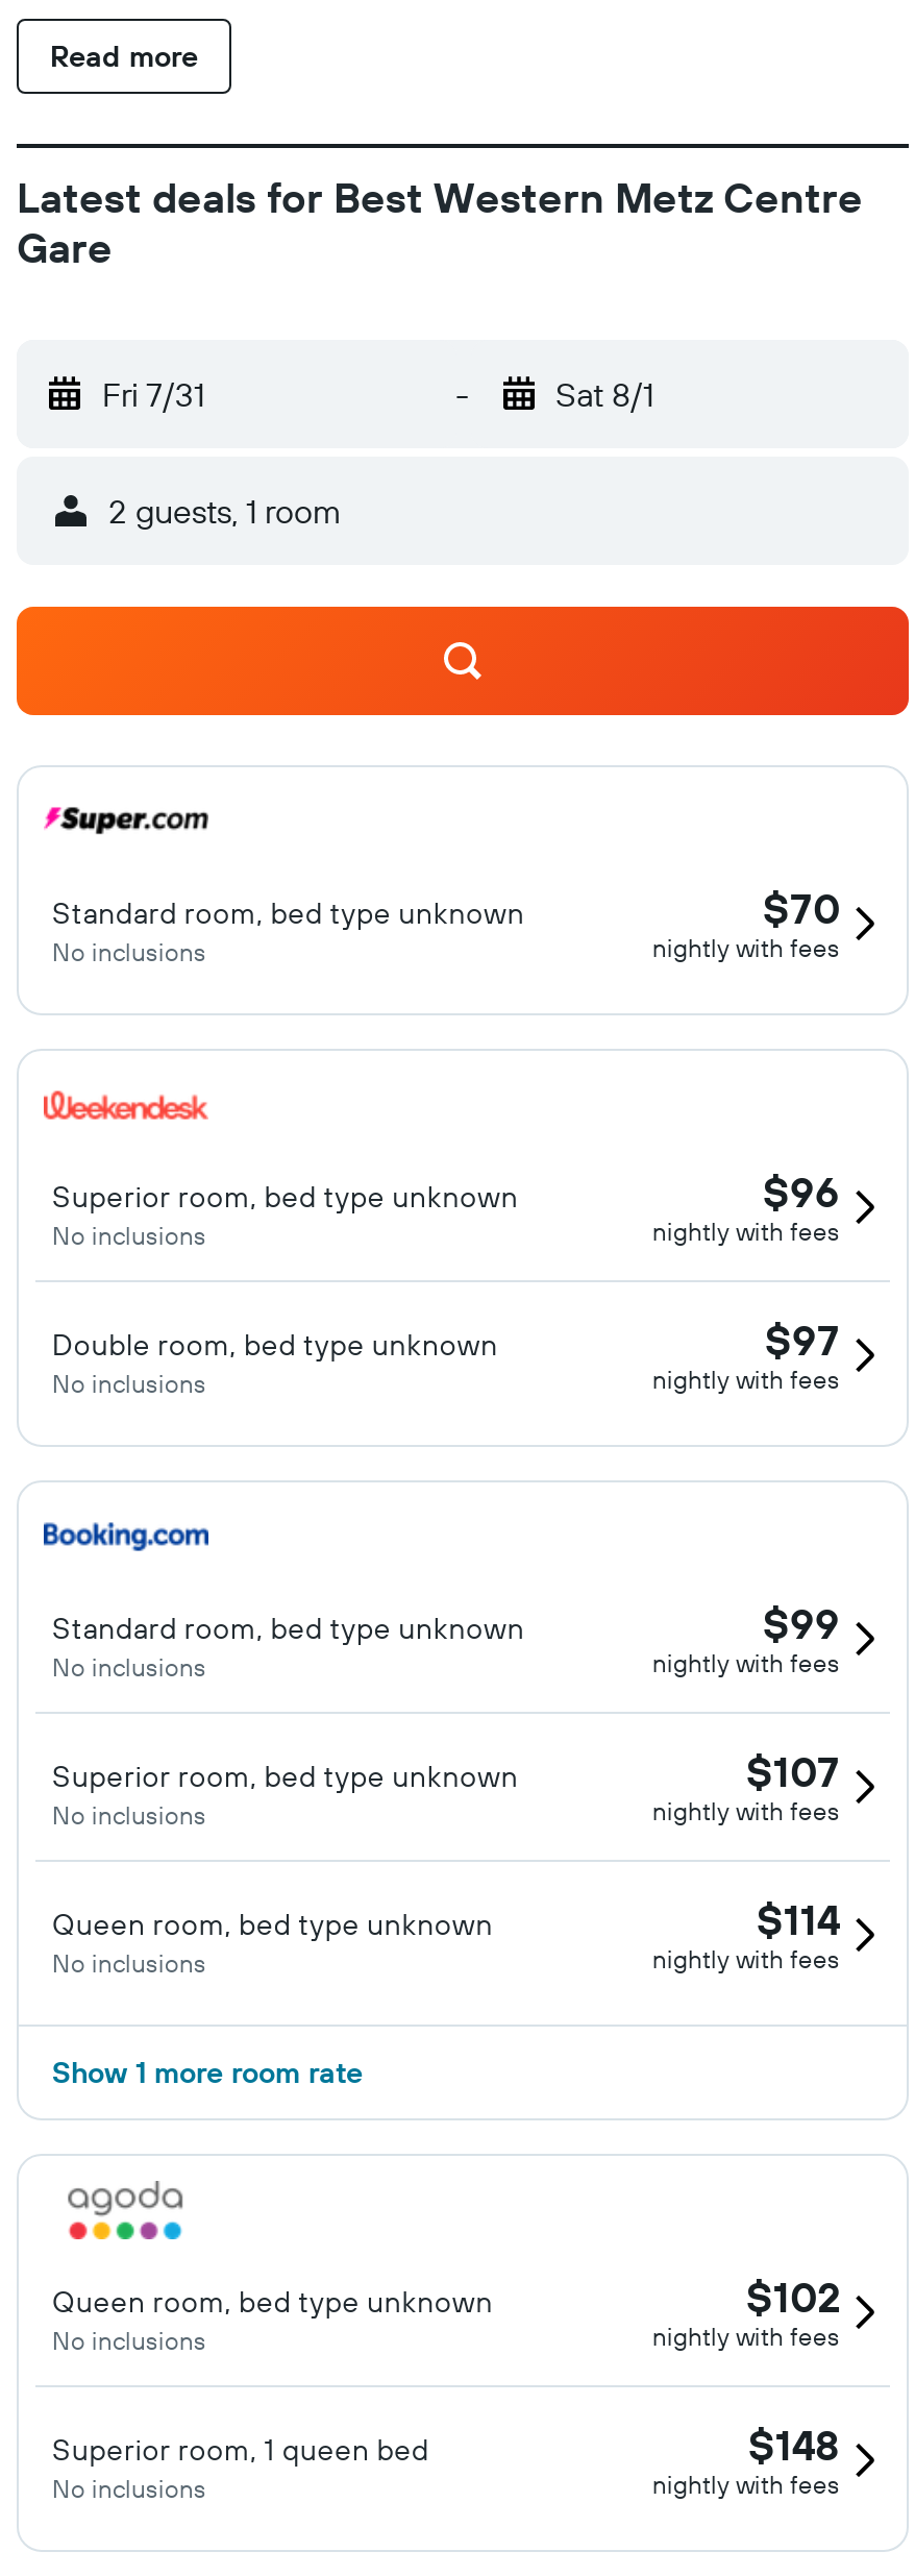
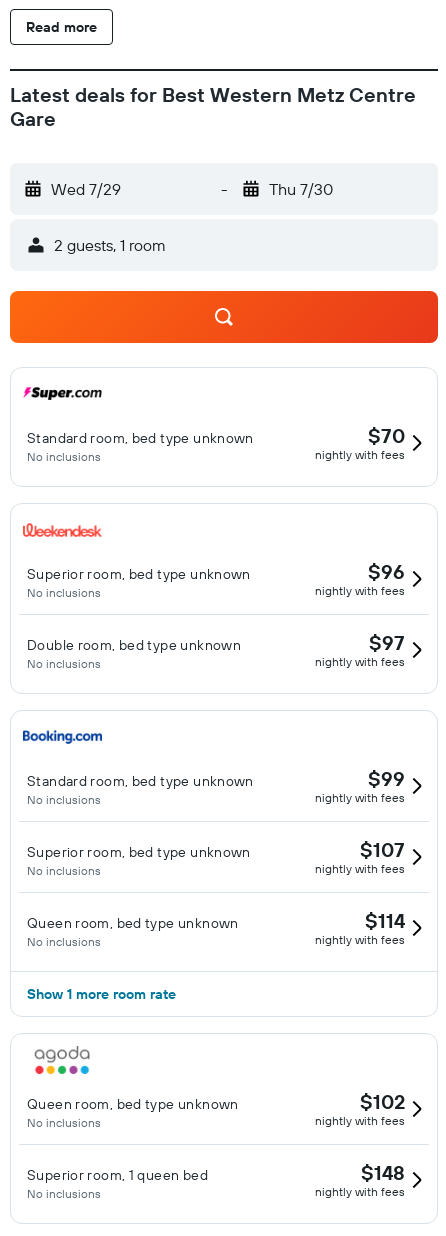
[102,373,204,415] Fri 7/31 -> [51,179,121,199] Wed 7/29
[555,373,653,415] Sat 8/1 -> [268,179,332,199] Thu 7/30

